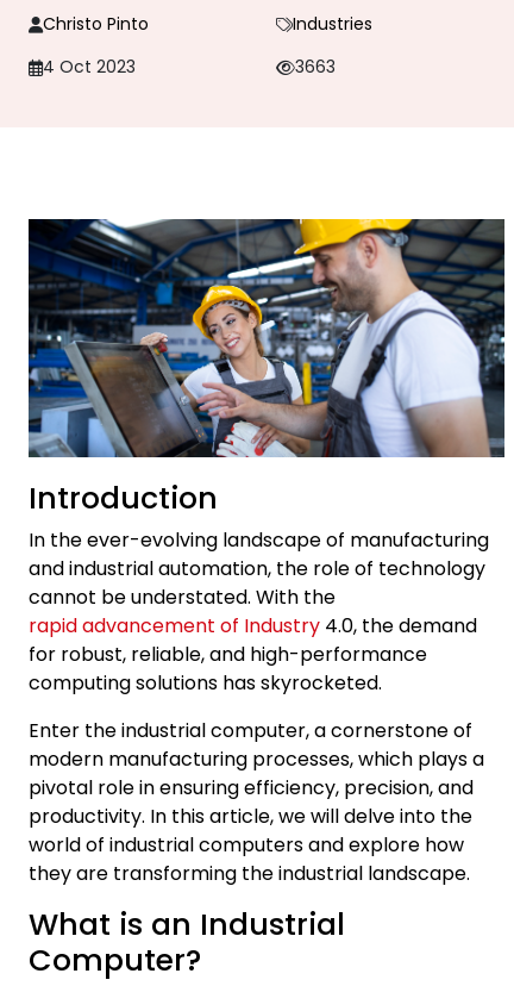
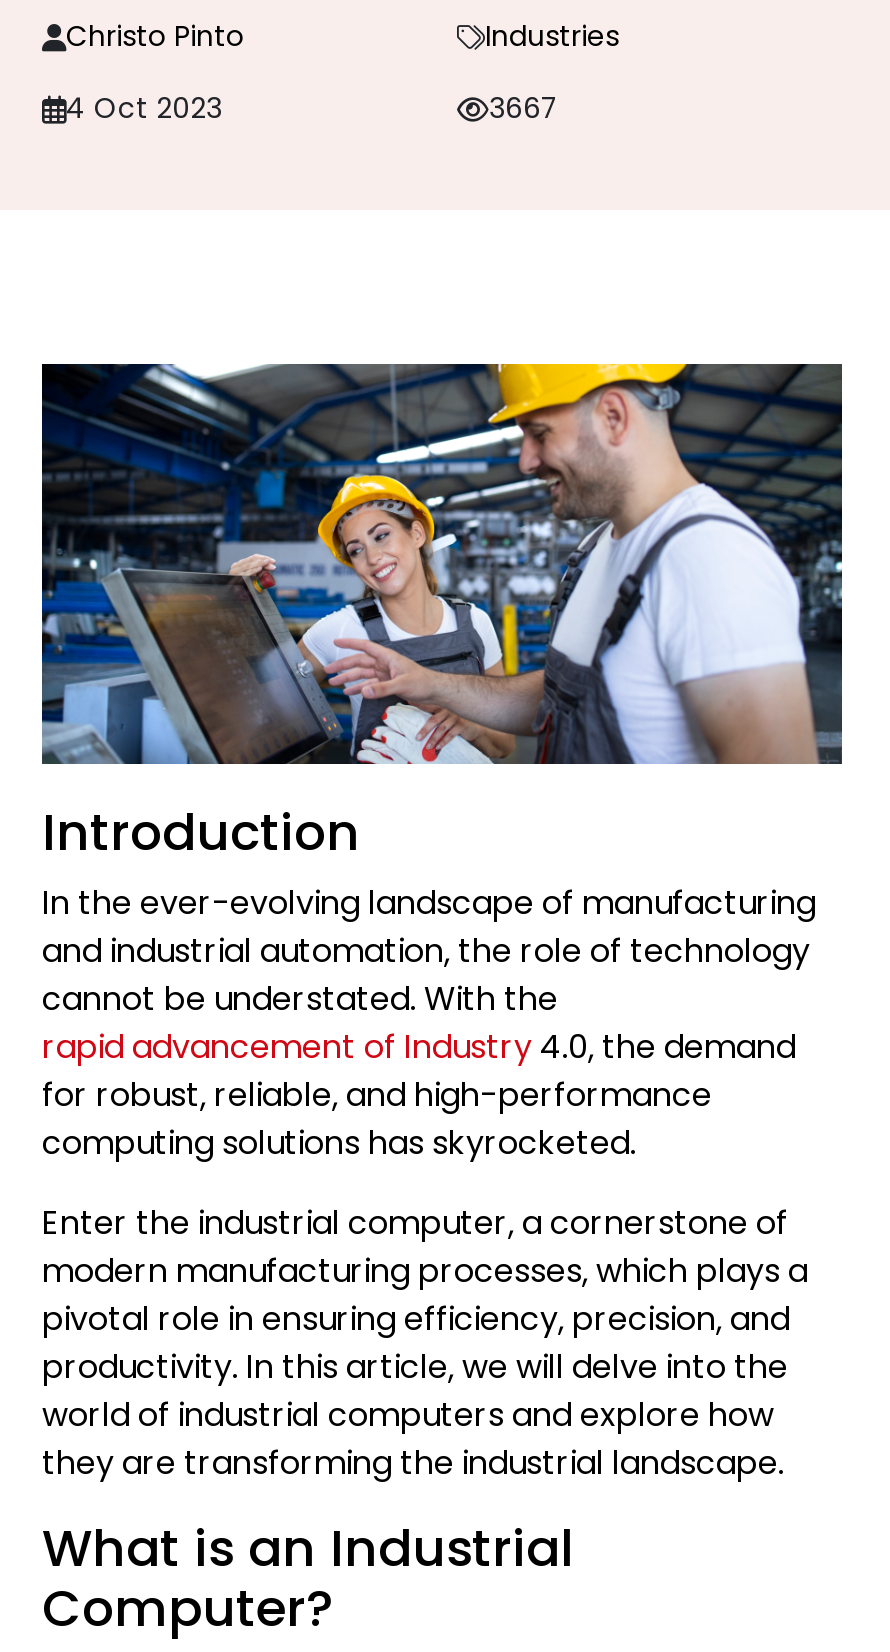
[294,55,335,79] 3663 -> [489,88,559,128] 3667

